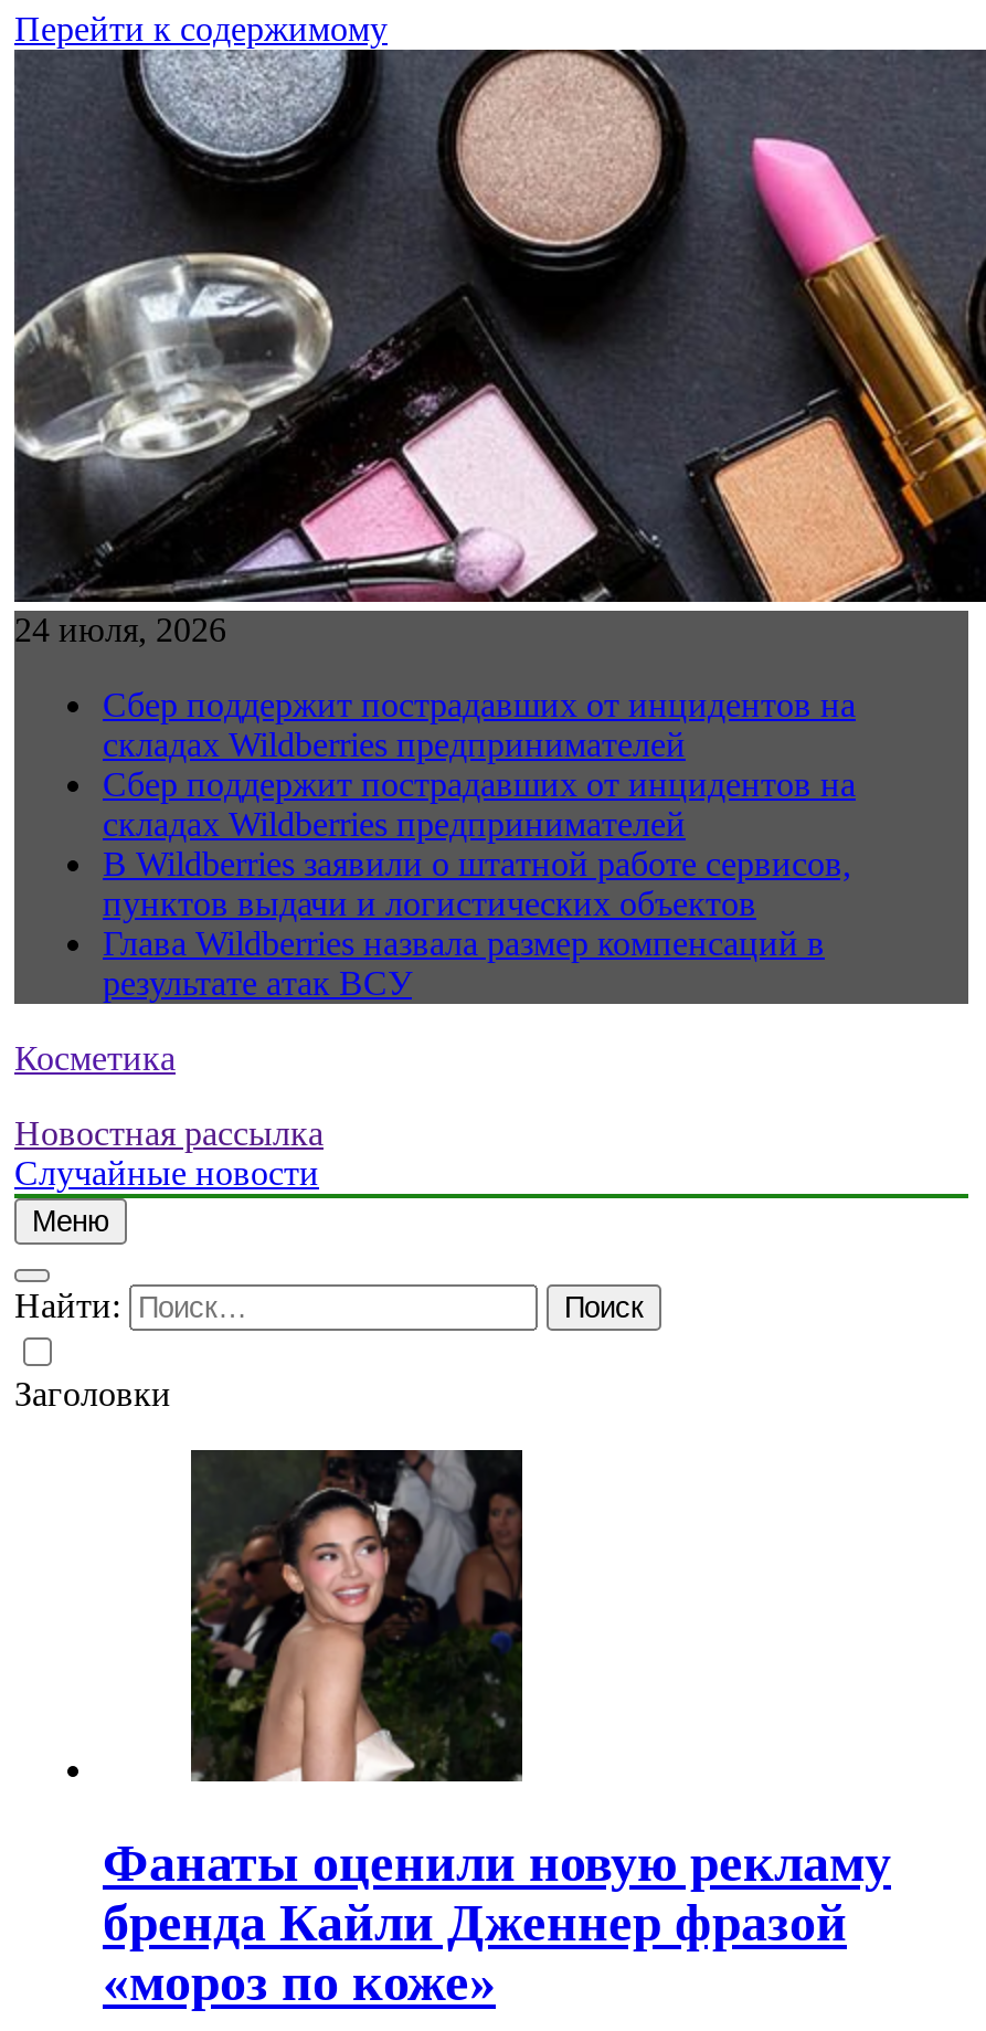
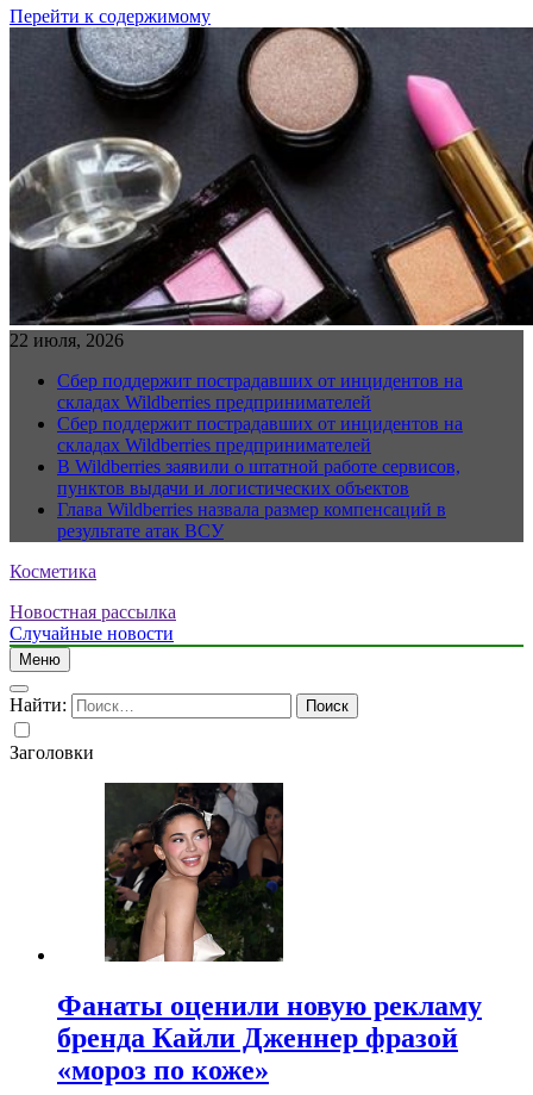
[14,611,226,648] 24 июля, 2026 -> [10,330,124,350] 22 июля, 2026

